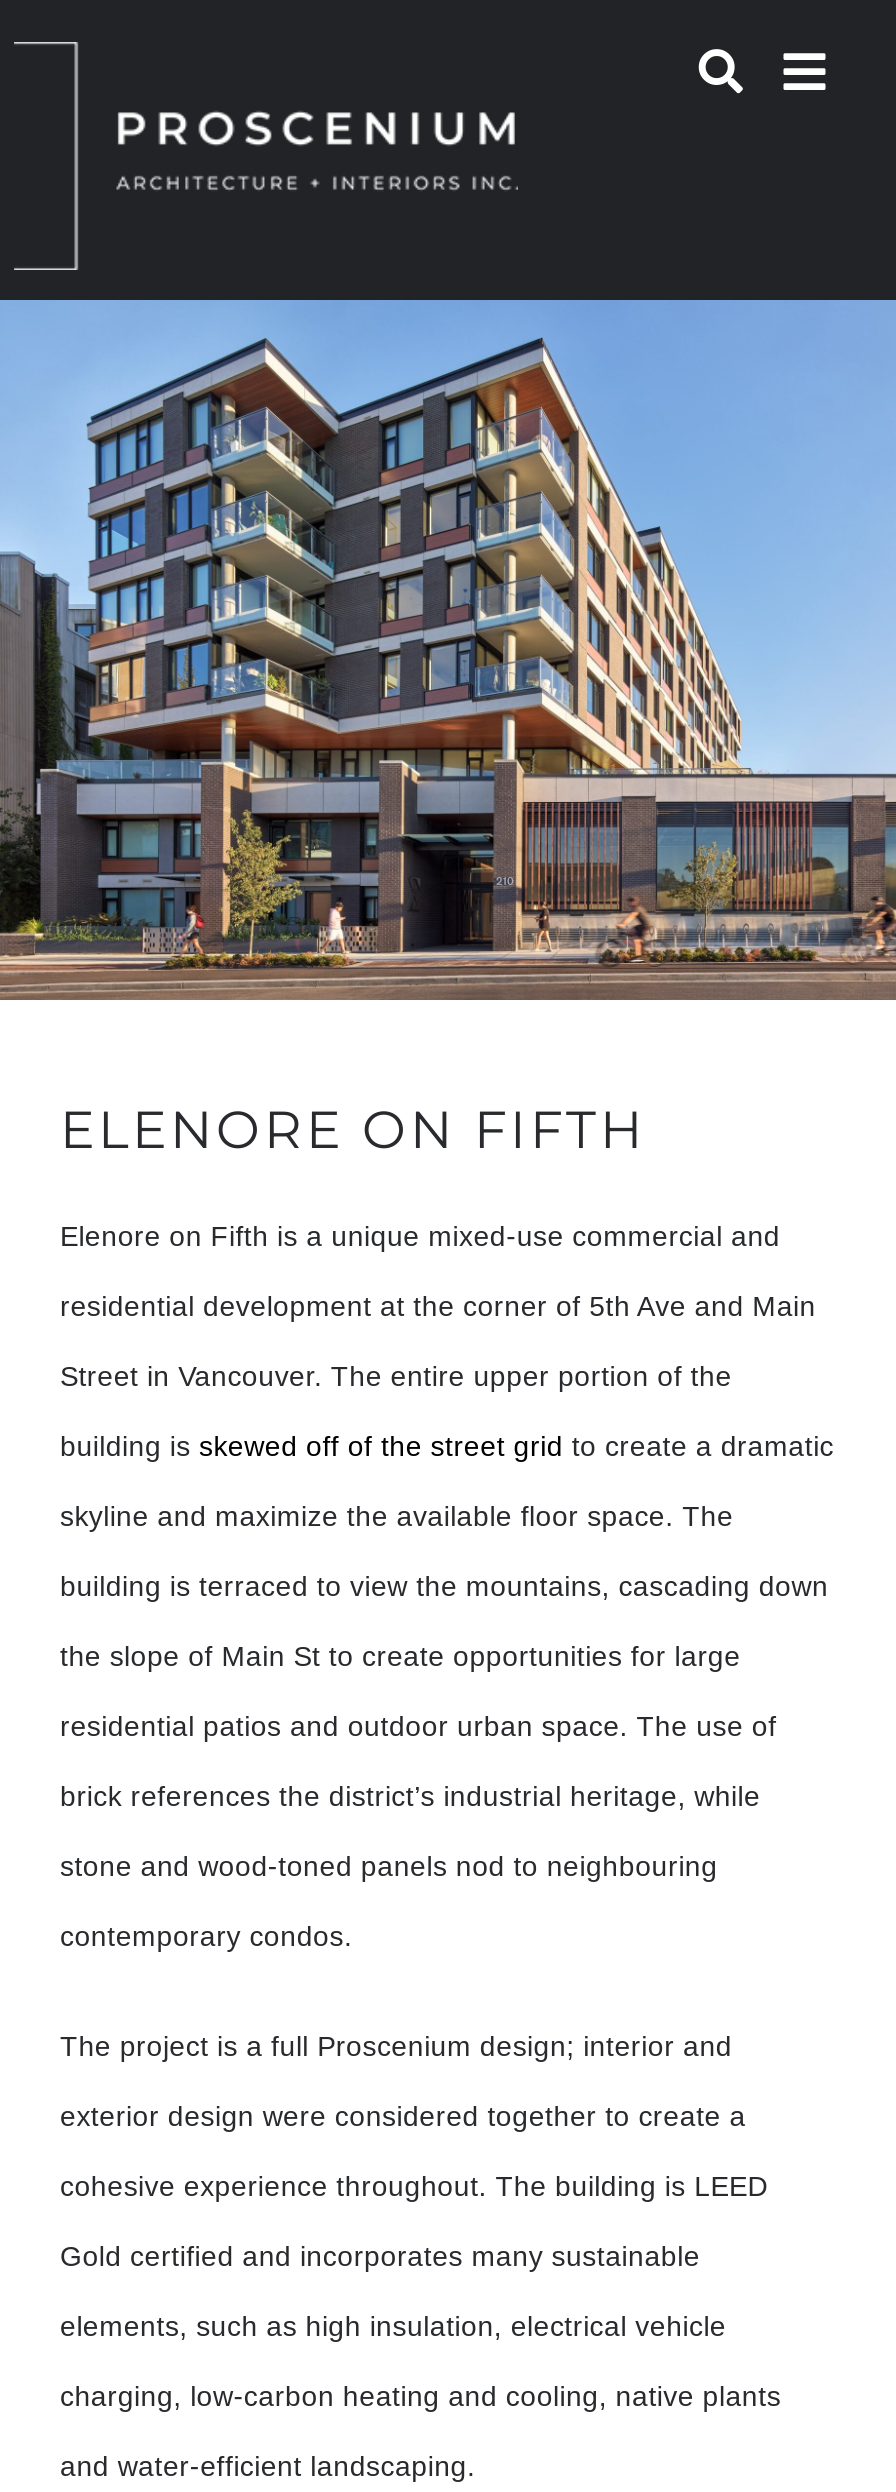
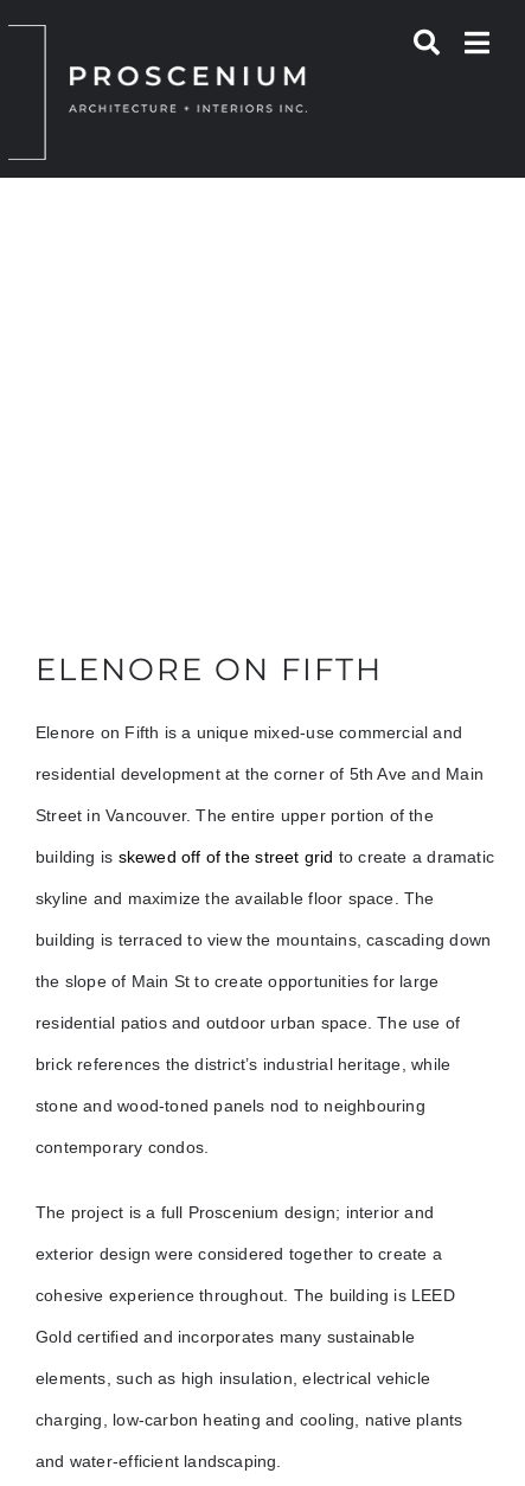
[6,298,890,1002] [image] -> none

